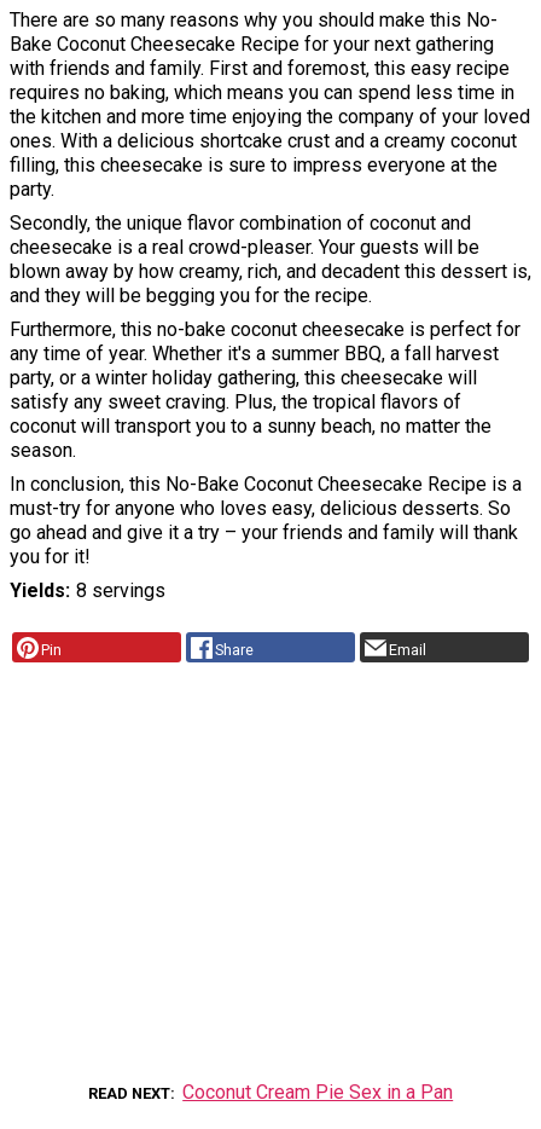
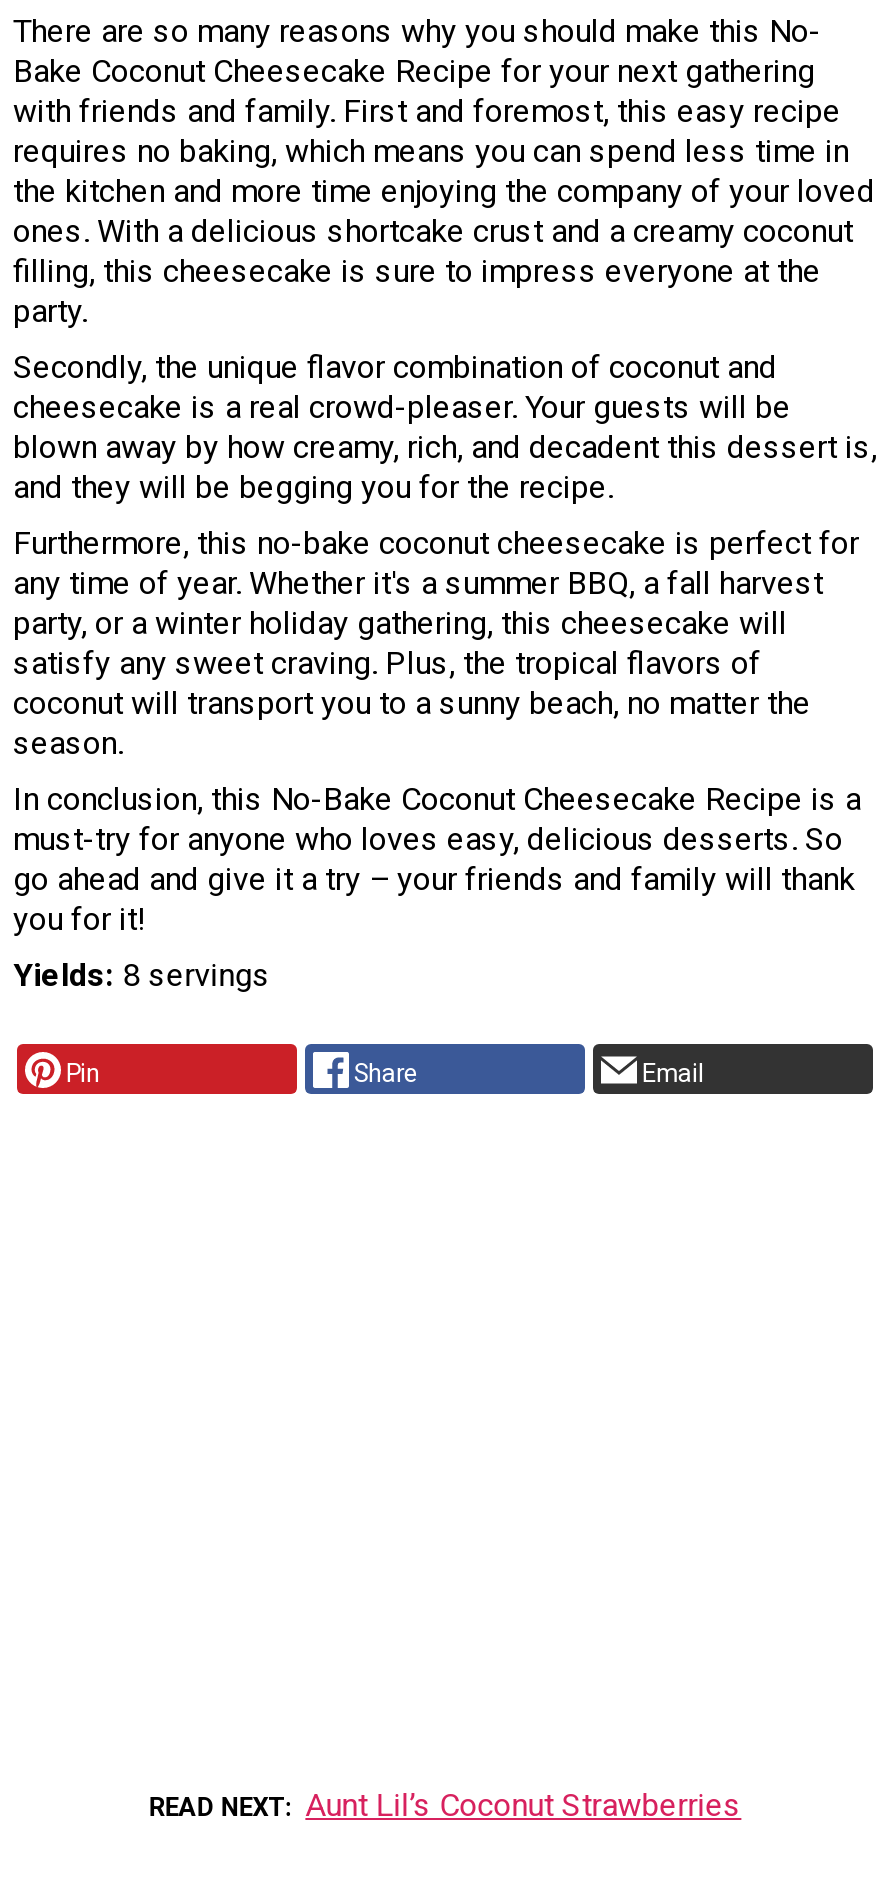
[183,1081,453,1104] Coconut Cream Pie Sex in a Pan -> [305,1787,741,1825] Aunt Lil’s Coconut Strawberries

